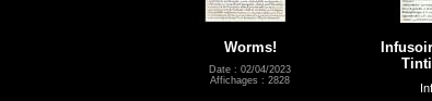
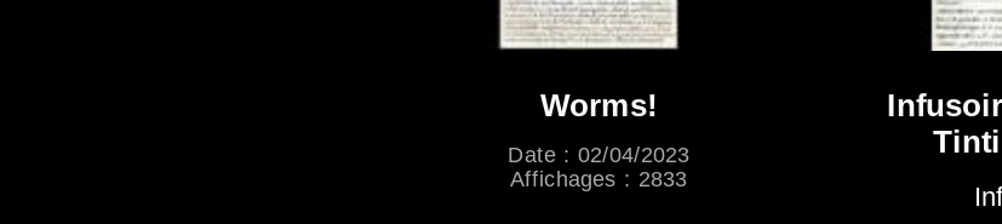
[210,75,290,85] Affichages : 2828 -> [510,166,687,191] Affichages : 2833

